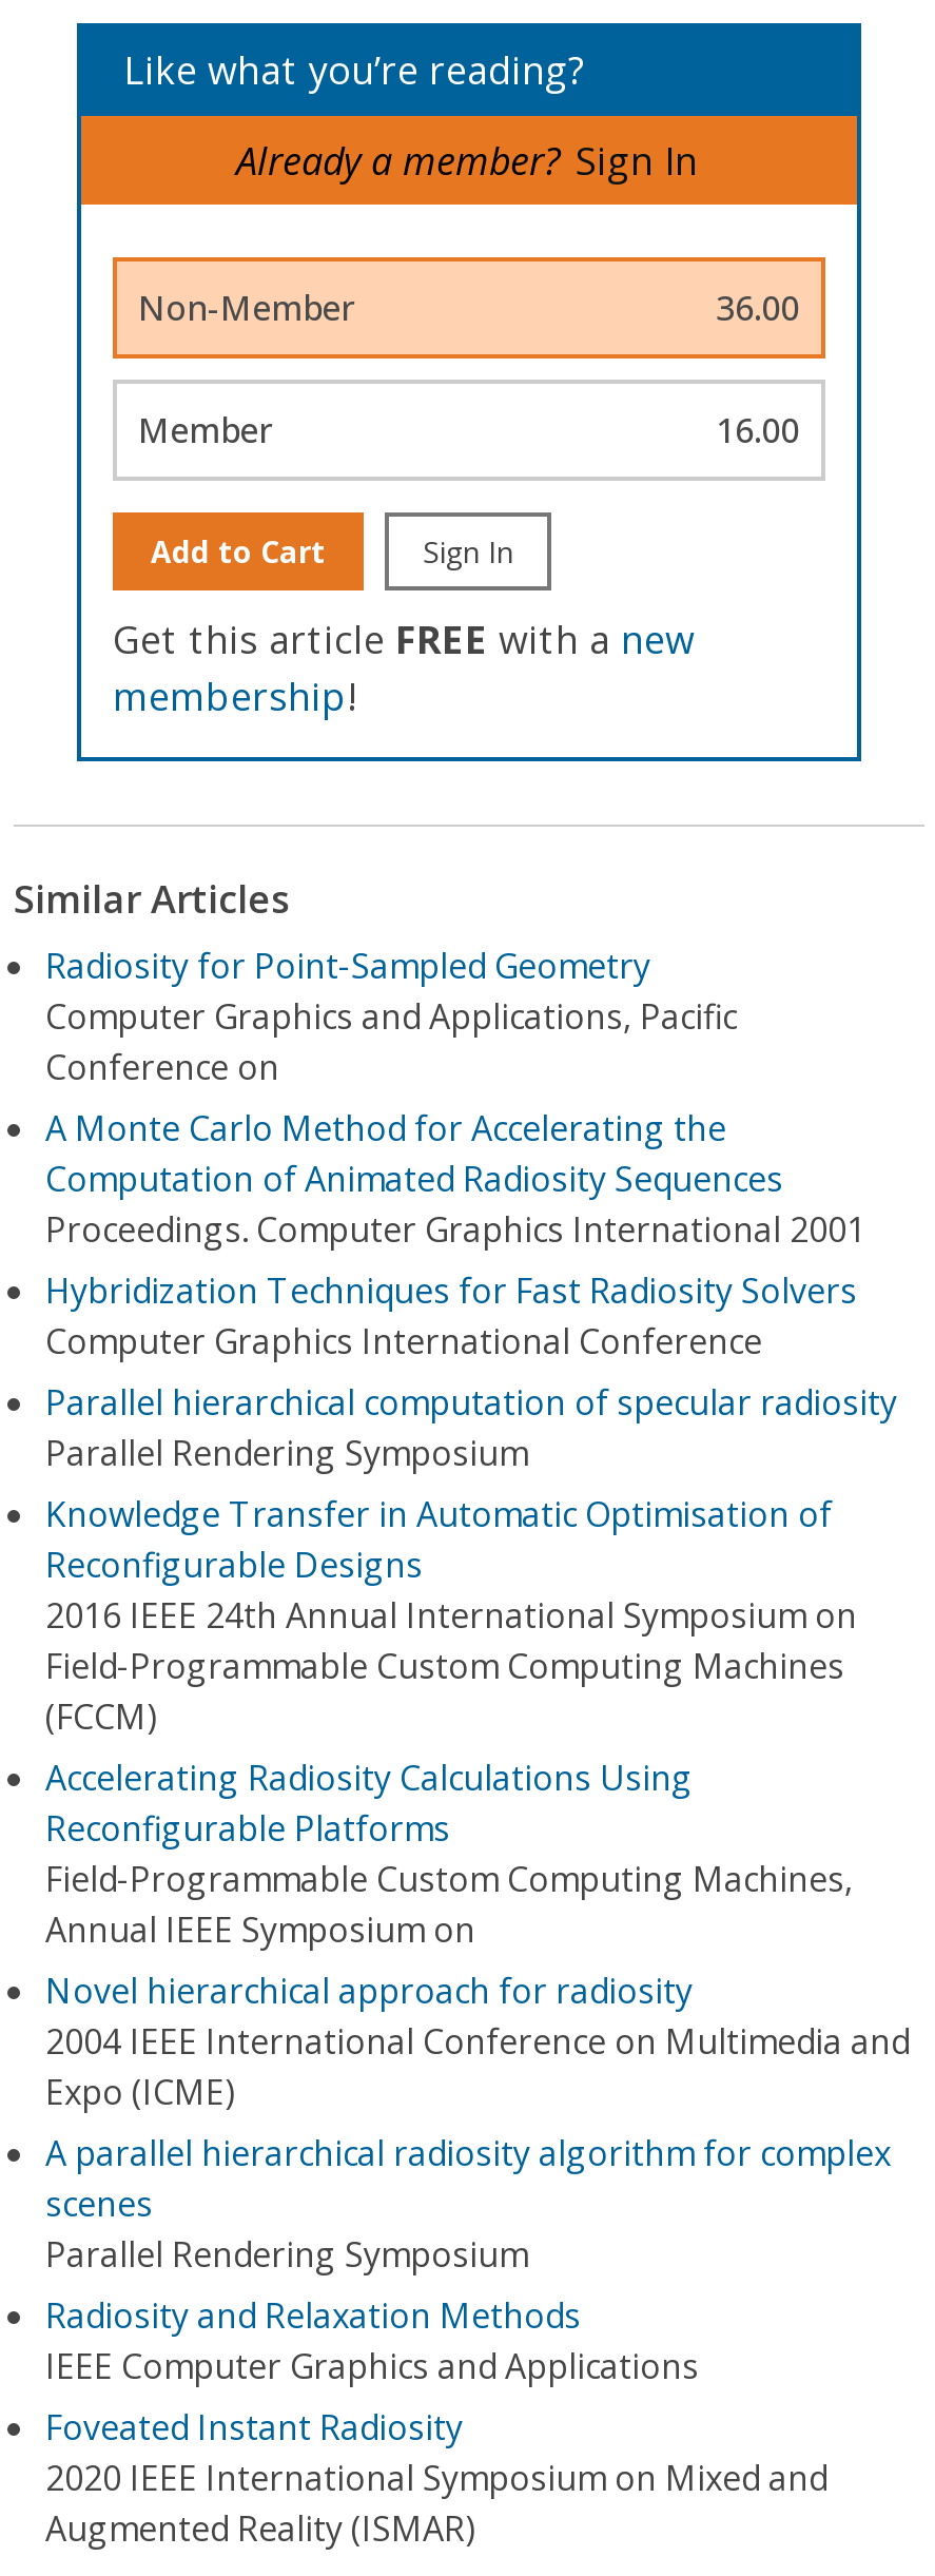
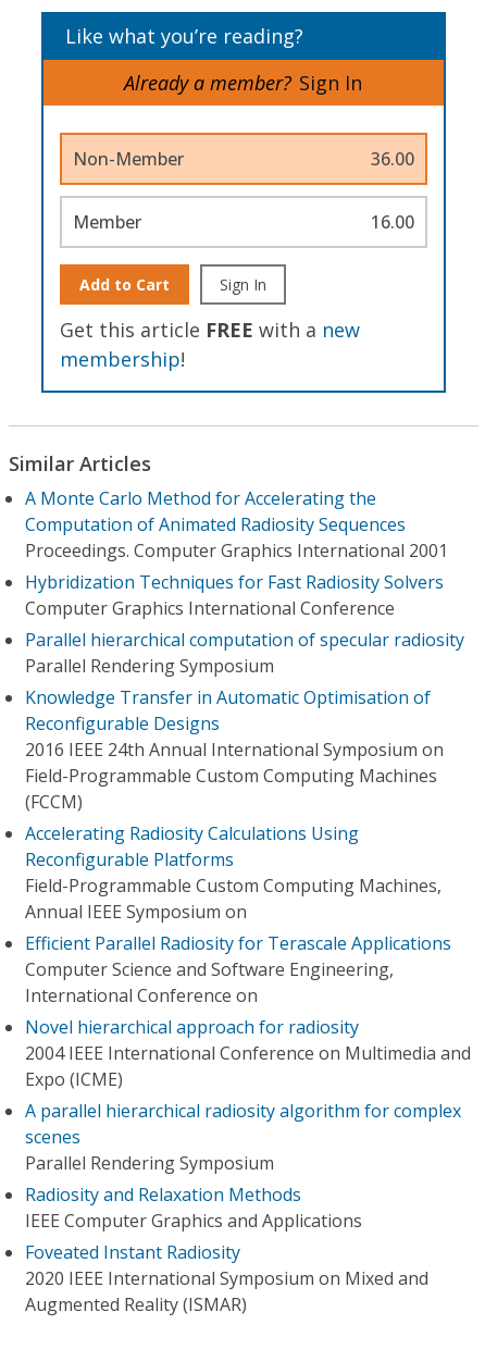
[45,943,737,1090] Radiosity for Point-Sampled Geometry | Computer Graphics and Applications, Pacific | Conference on -> none
moved [45,1105,897,1953] -> [25,486,464,924]: A Monte Carlo Method for Accelerating the | Computation of Animated Radiosity Sequences | Proceedings. Computer Graphics International 2001 | ... | Field-Programmable Custom Computing Machines, | Annual IEEE Symposium on
none -> [25,931,451,1007] Efficient Parallel Radiosity for Terascale Applications | Computer Science and Software Engineering, | International Conference on

